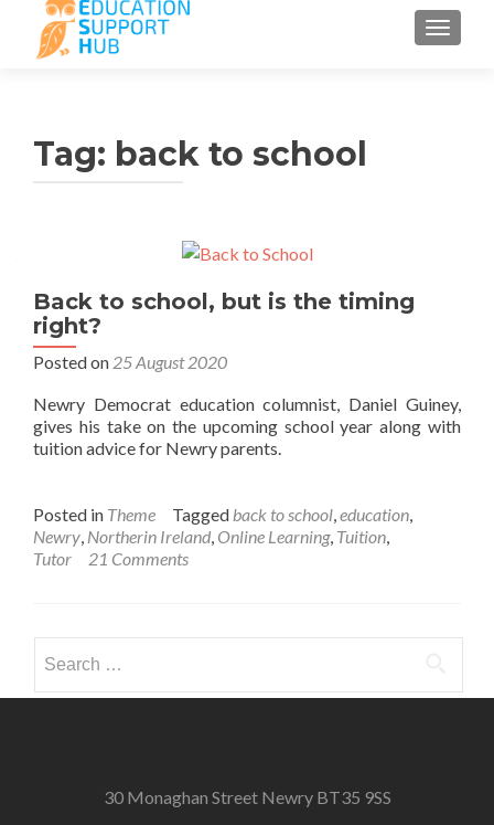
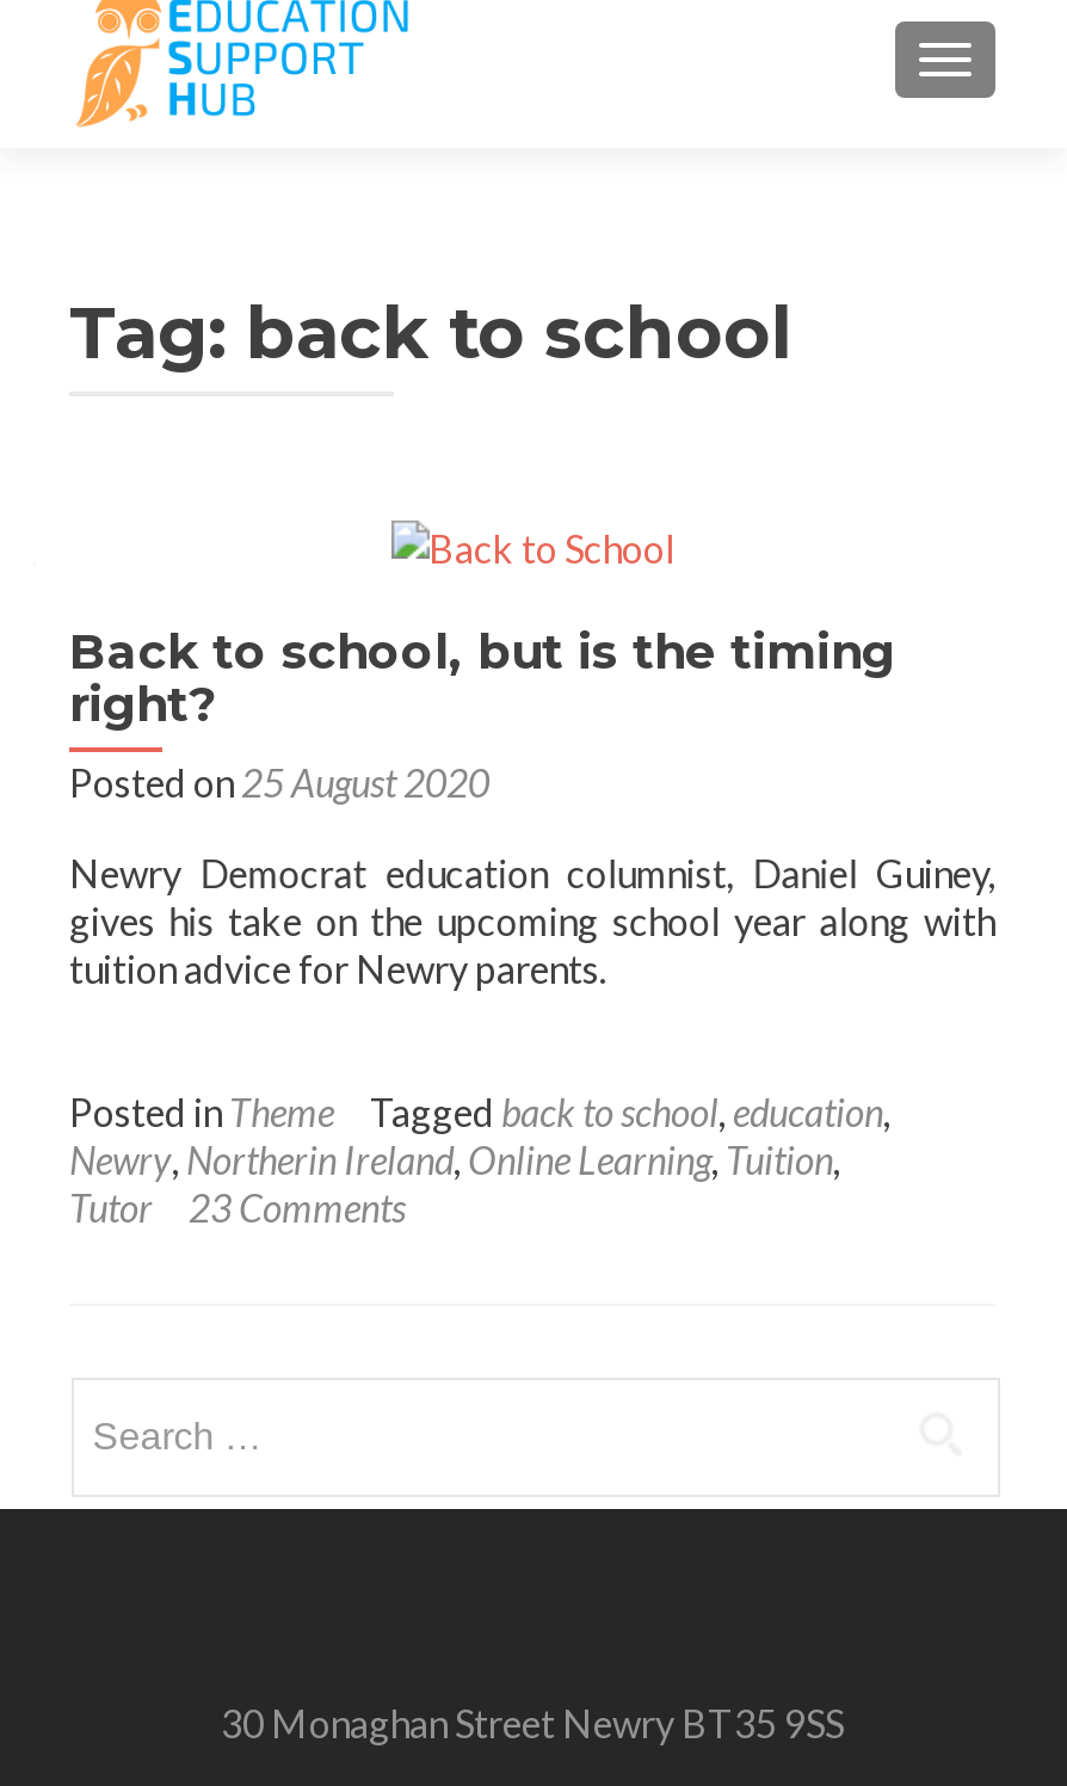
[33,548,189,569] Tutor 21 Comments -> [69,1184,406,1230] Tutor 23 Comments

